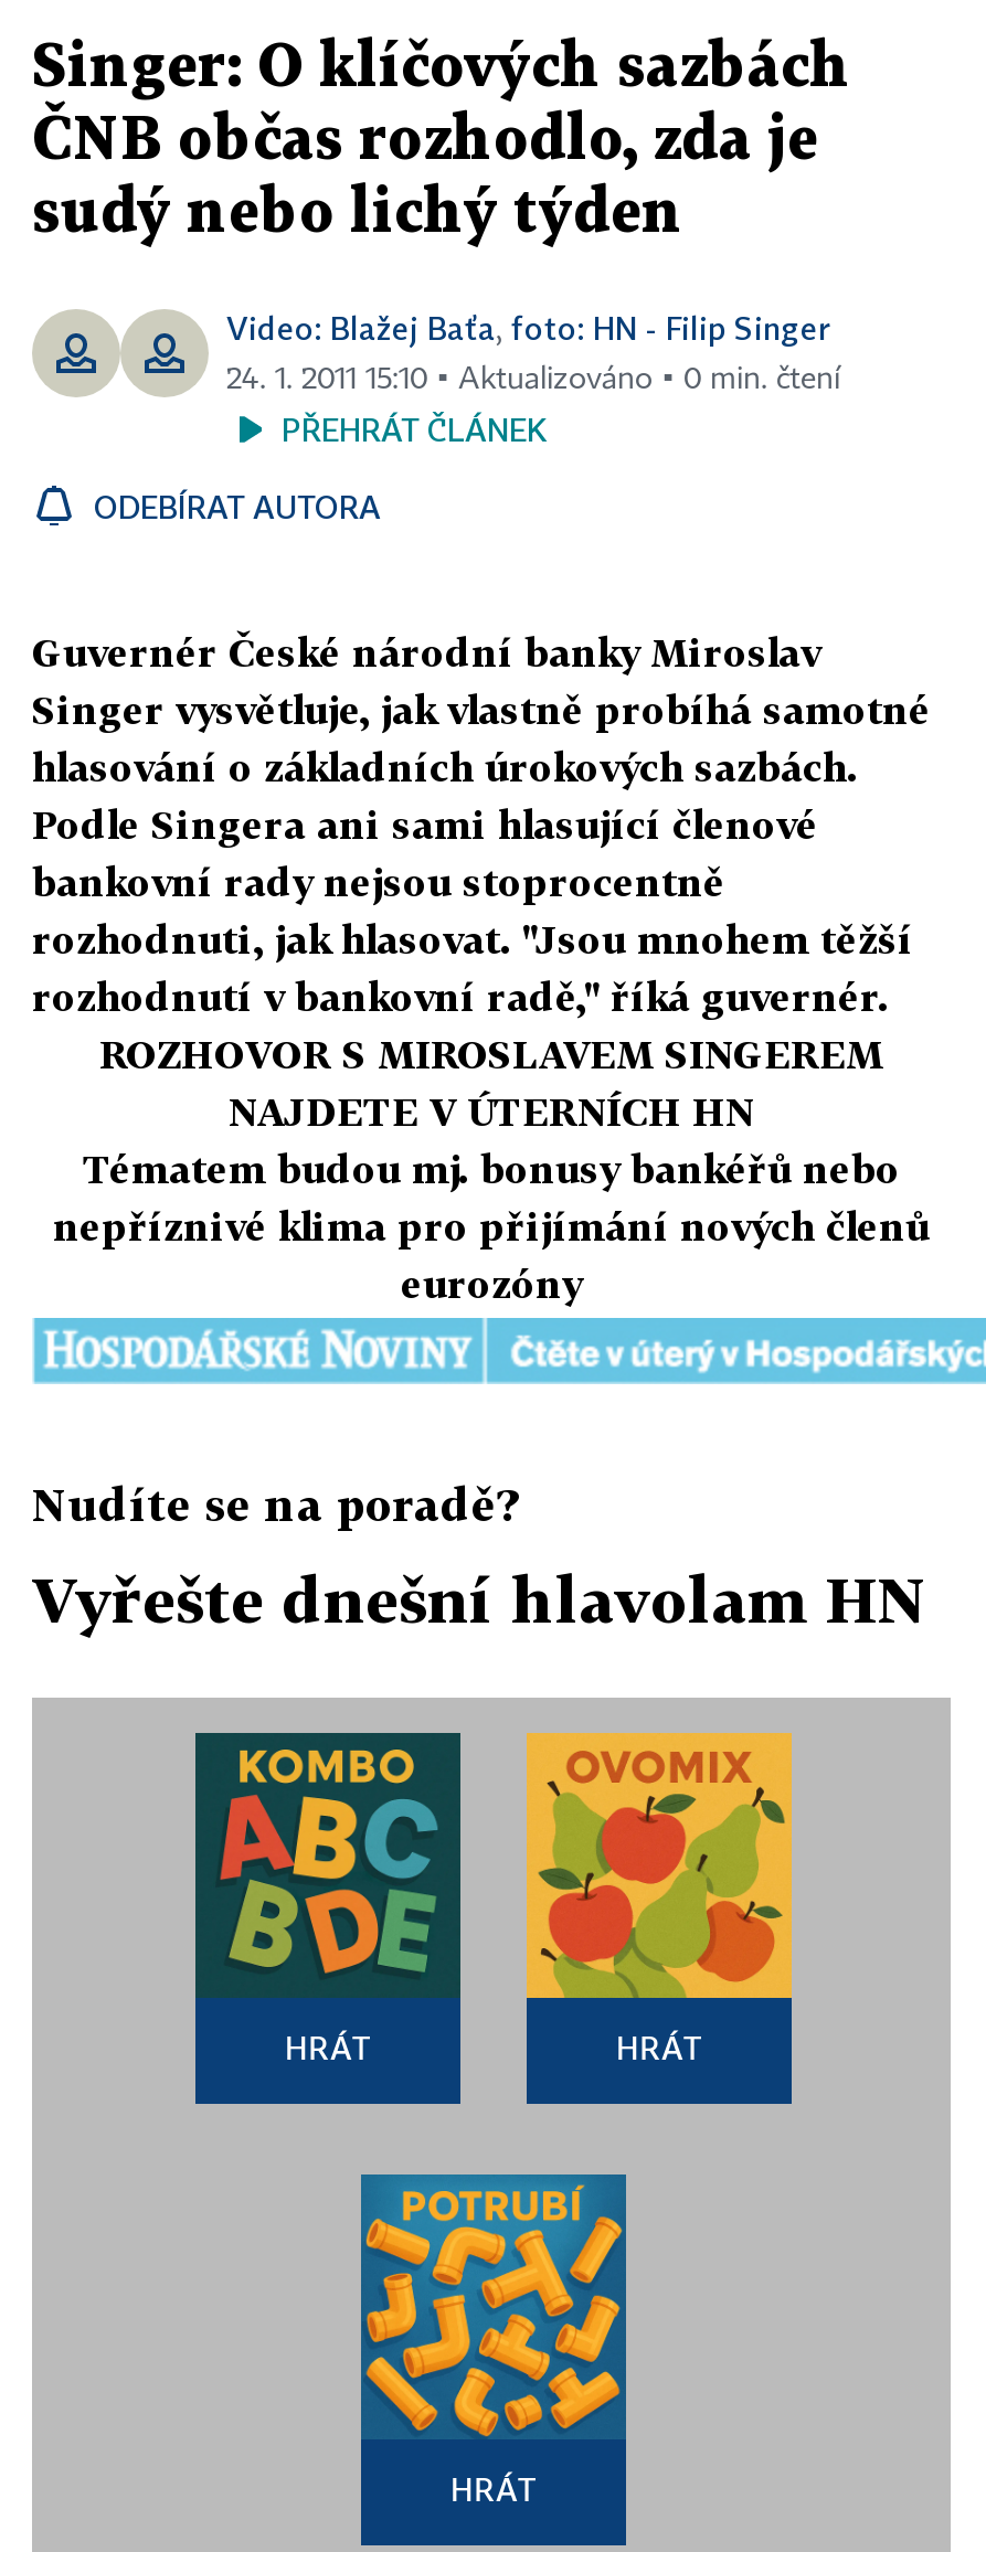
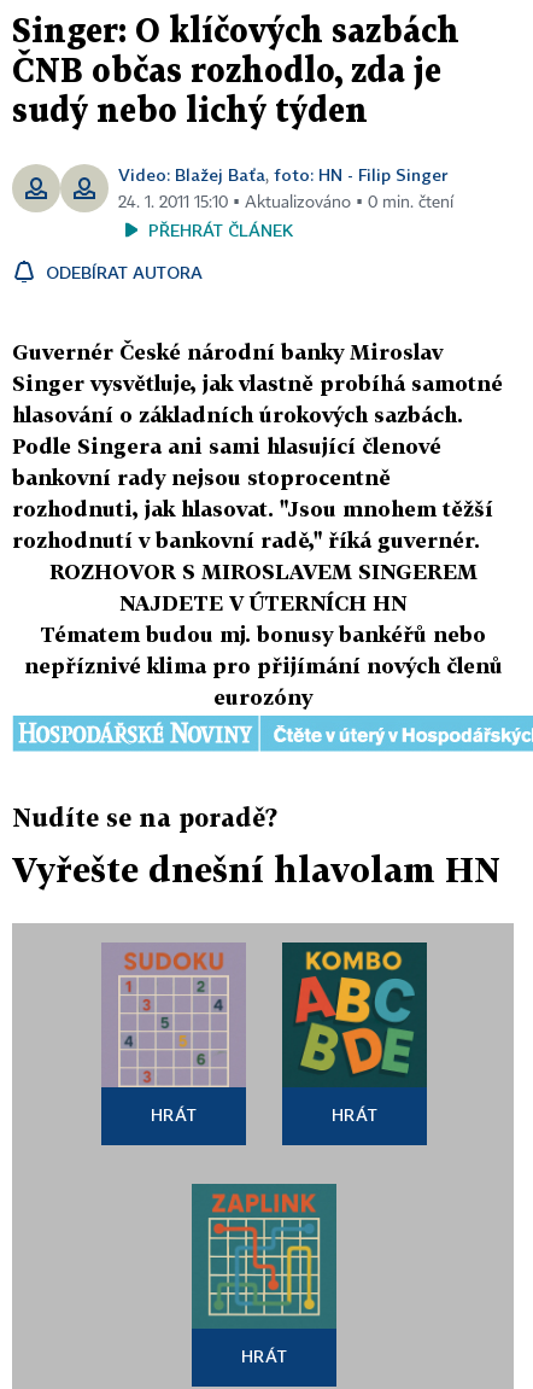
[193,1731,463,1998] [image] -> [101,942,246,1089] [image]
[524,1731,794,2000] [image] -> [281,941,428,1087] [image]
[363,2174,622,2437] [image] -> [194,1184,334,1326] [image]

